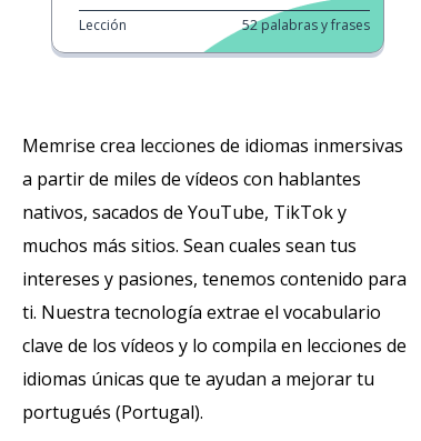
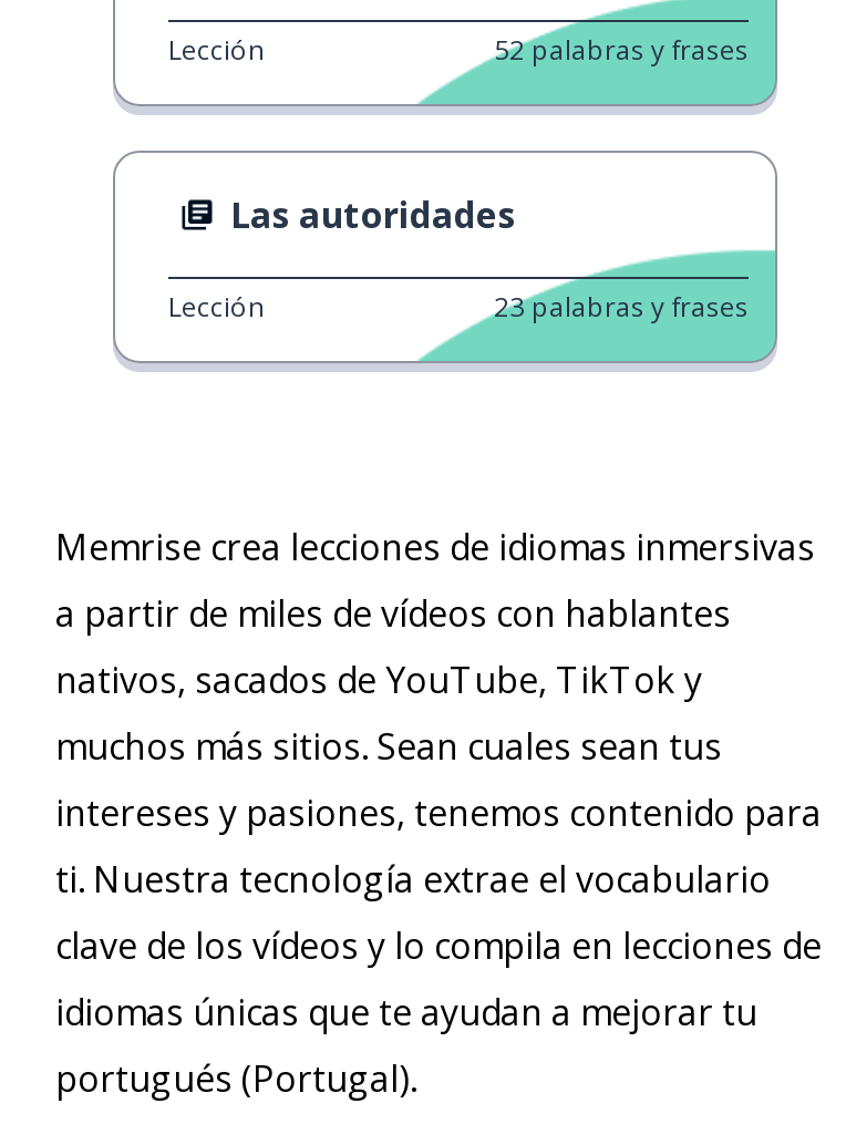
none -> [168,190,749,326] Las autoridades | Lección | 23 palabras y frases

